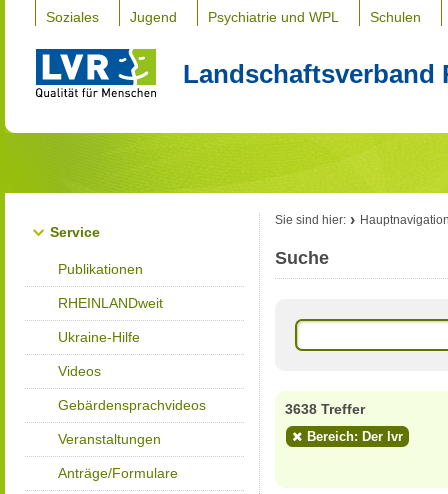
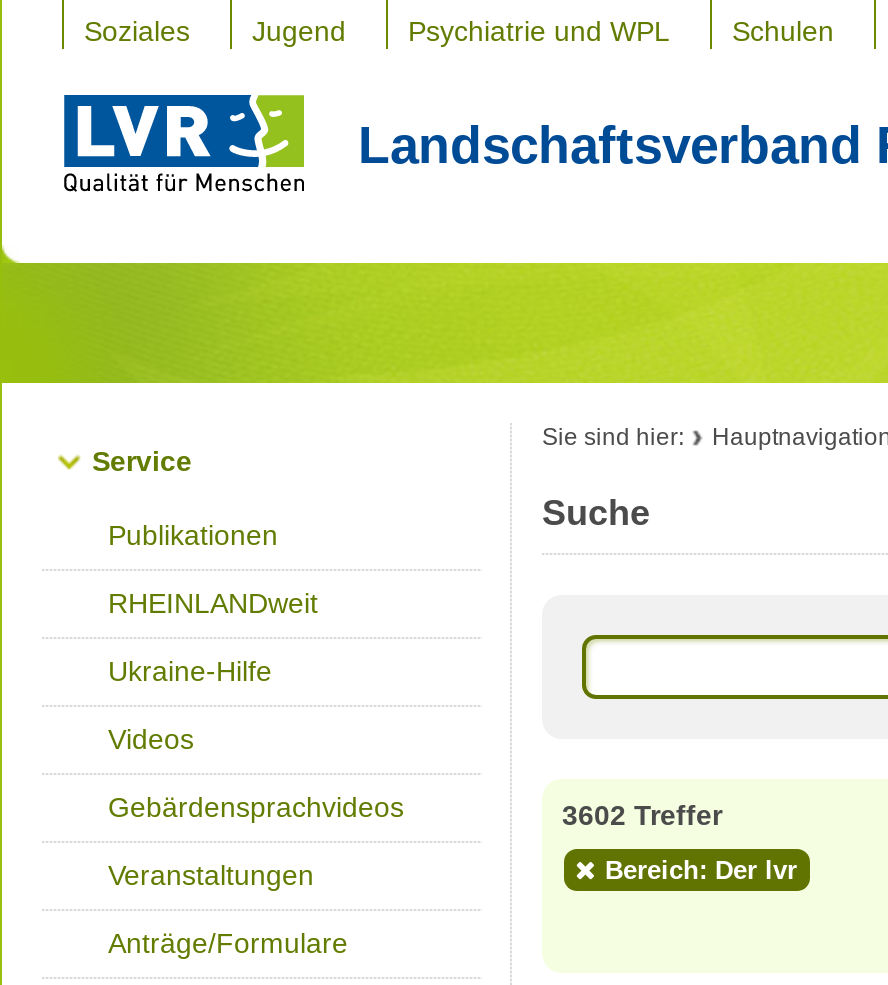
[285,401,365,417] 3638 Treffer -> [562,799,722,831] 3602 Treffer

